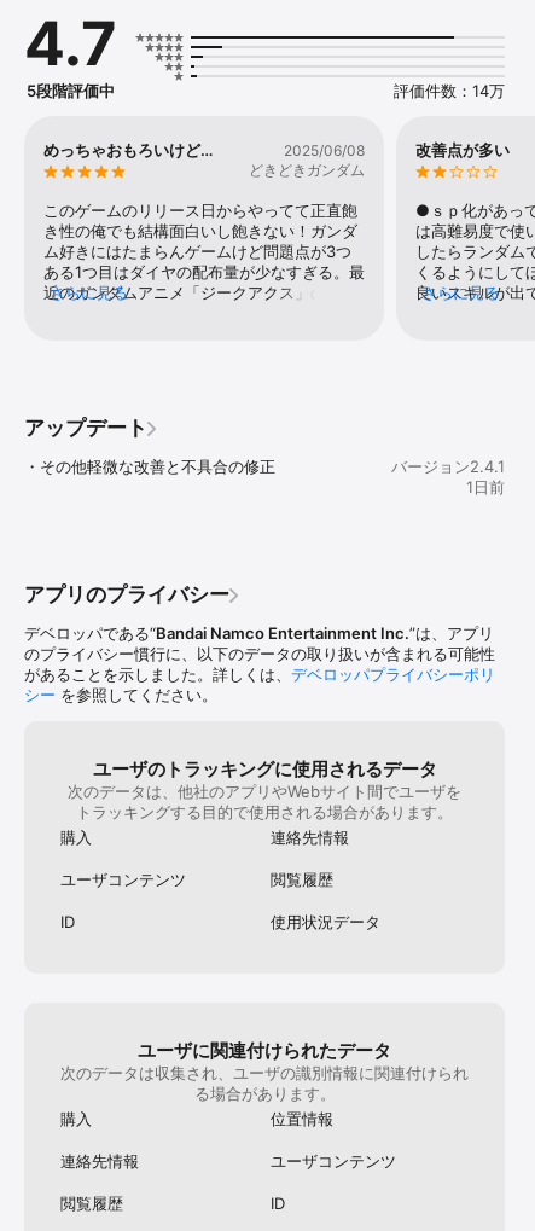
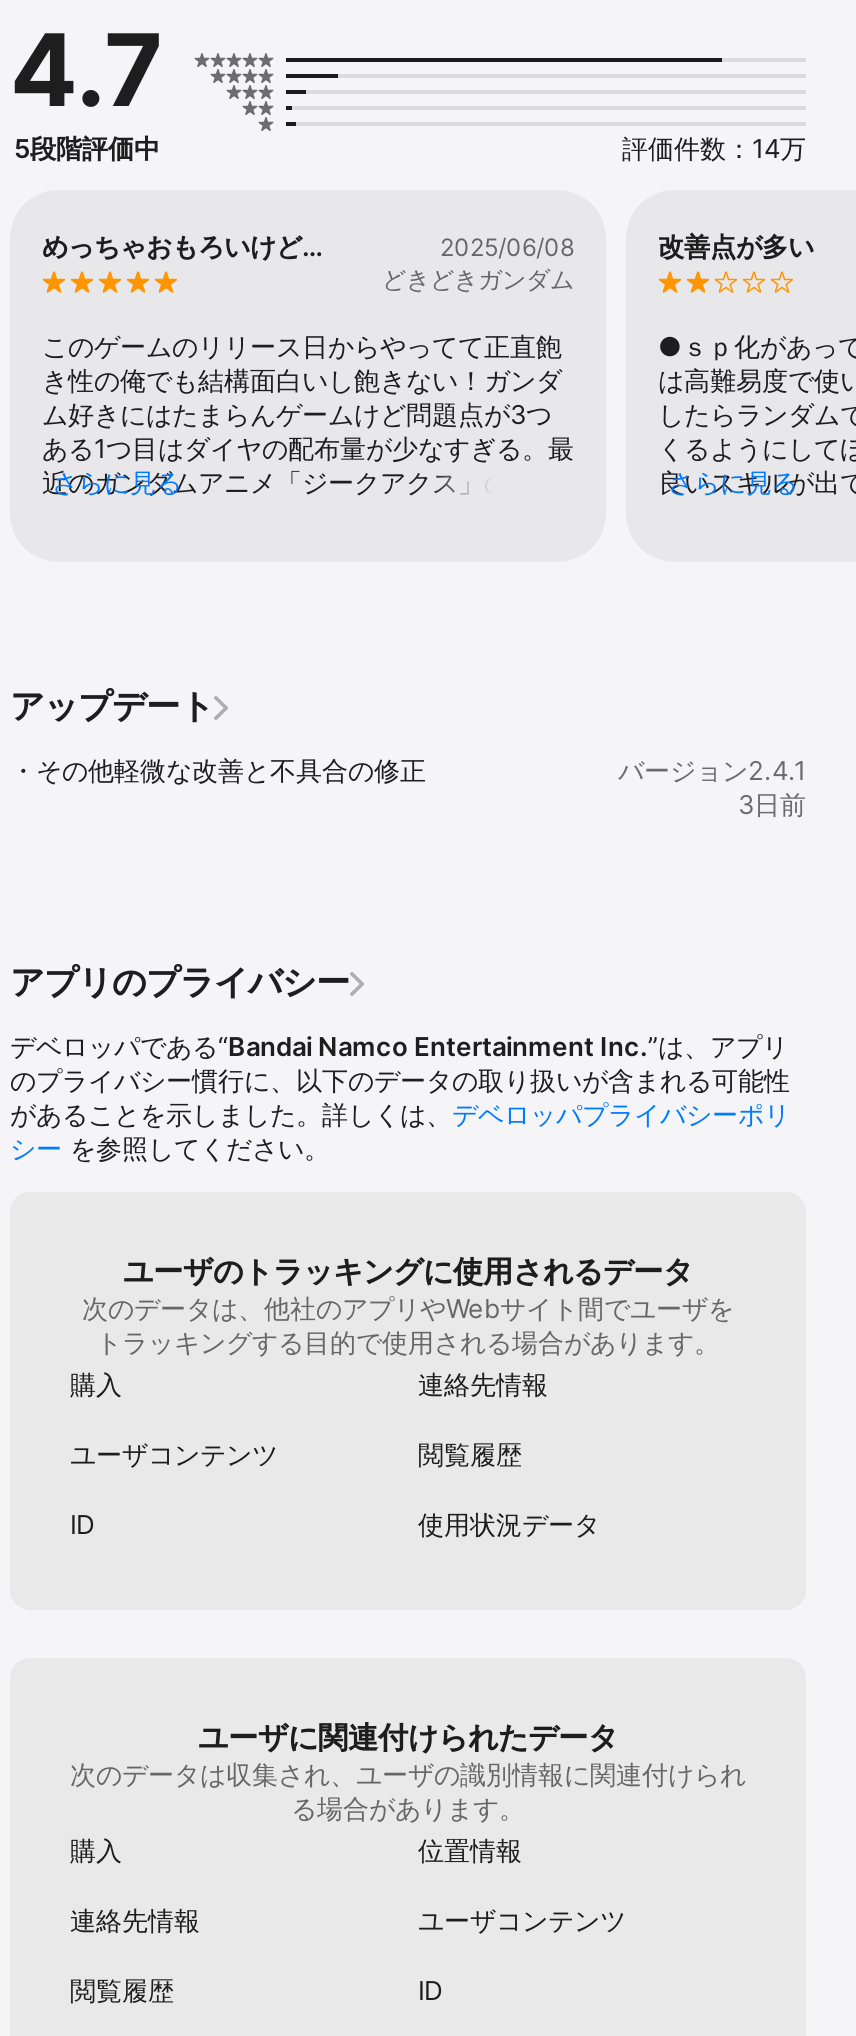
[466,477,505,496] 1日前 -> [738,788,806,820] 3日前

